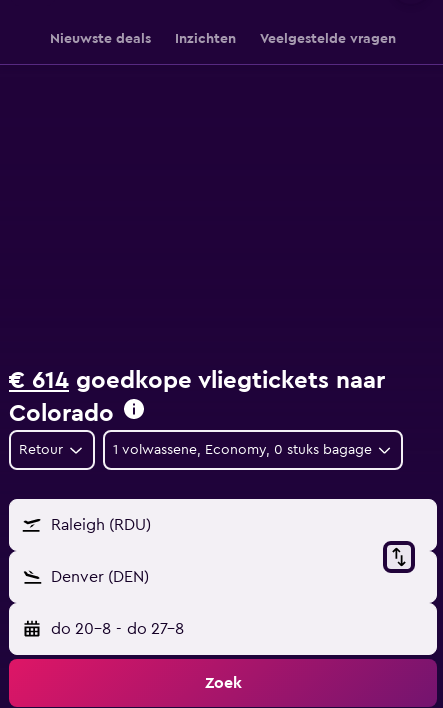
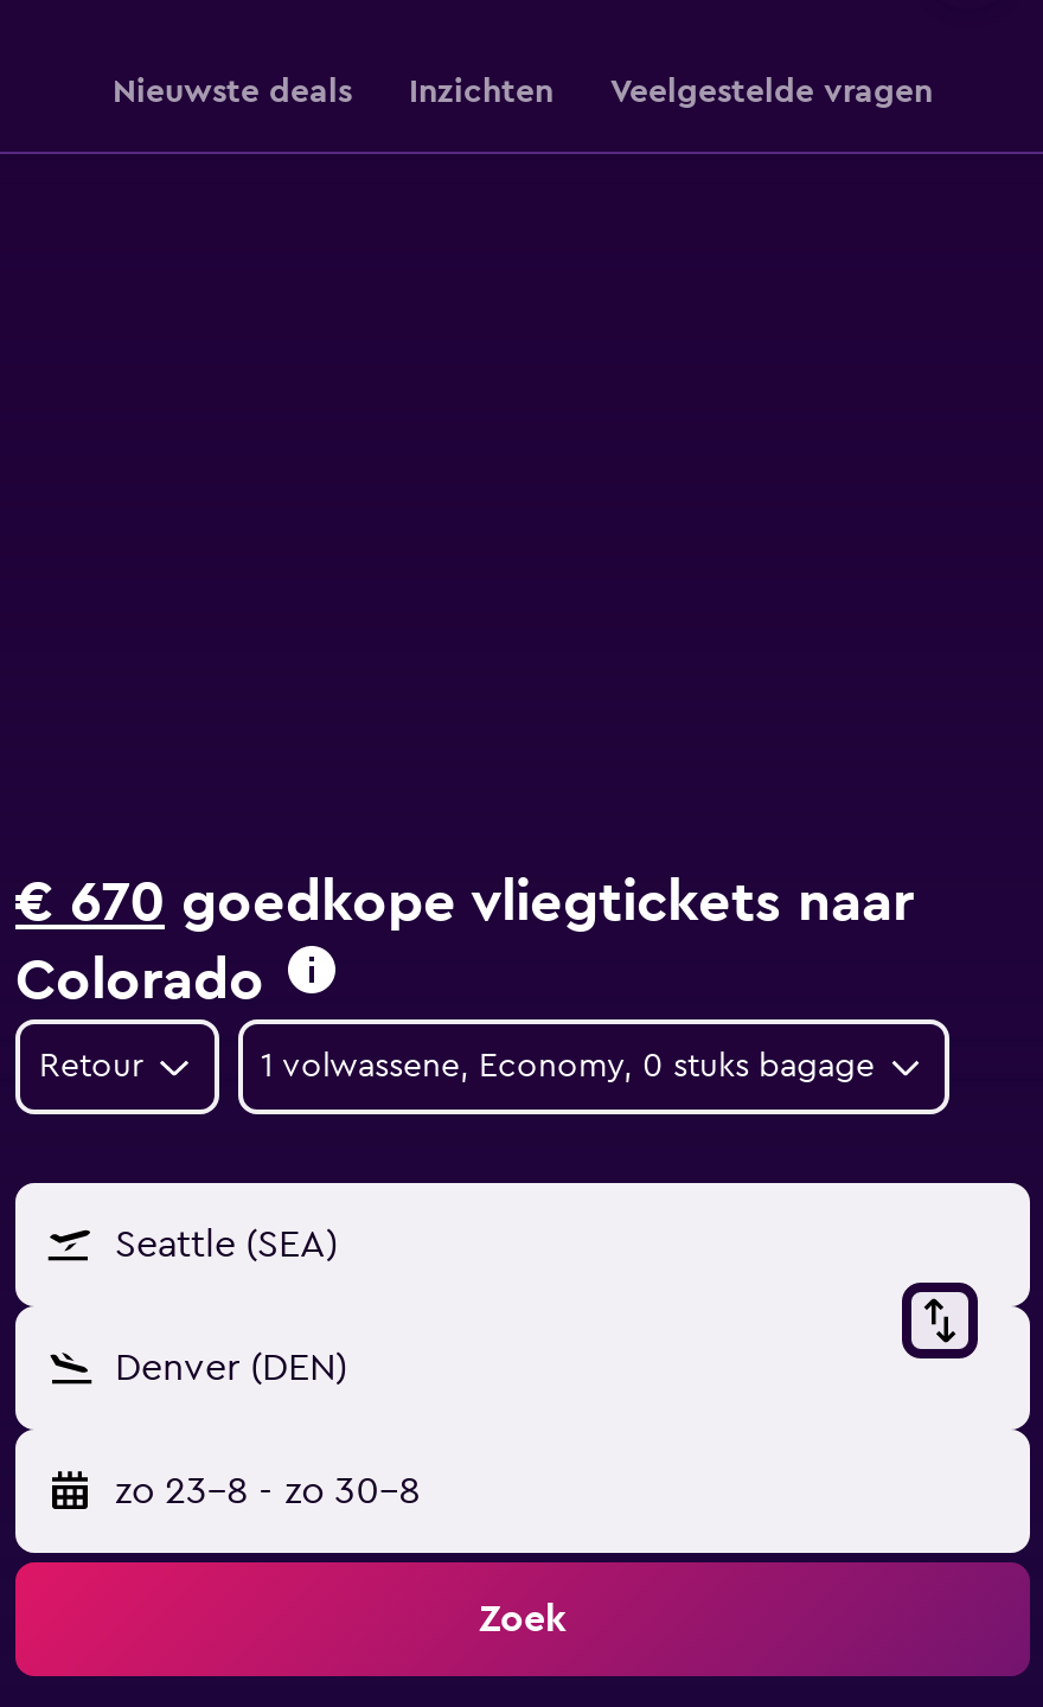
[9,369,385,393] € 614 goedkope vliegtickets naar -> [15,875,914,932] € 670 goedkope vliegtickets naar
[51,517,151,533] Raleigh (RDU) -> [115,1226,338,1264] Seattle (SEA)
[51,621,184,637] do 20-8 - do 27-8 -> [115,1472,420,1510] zo 23-8 - zo 30-8

